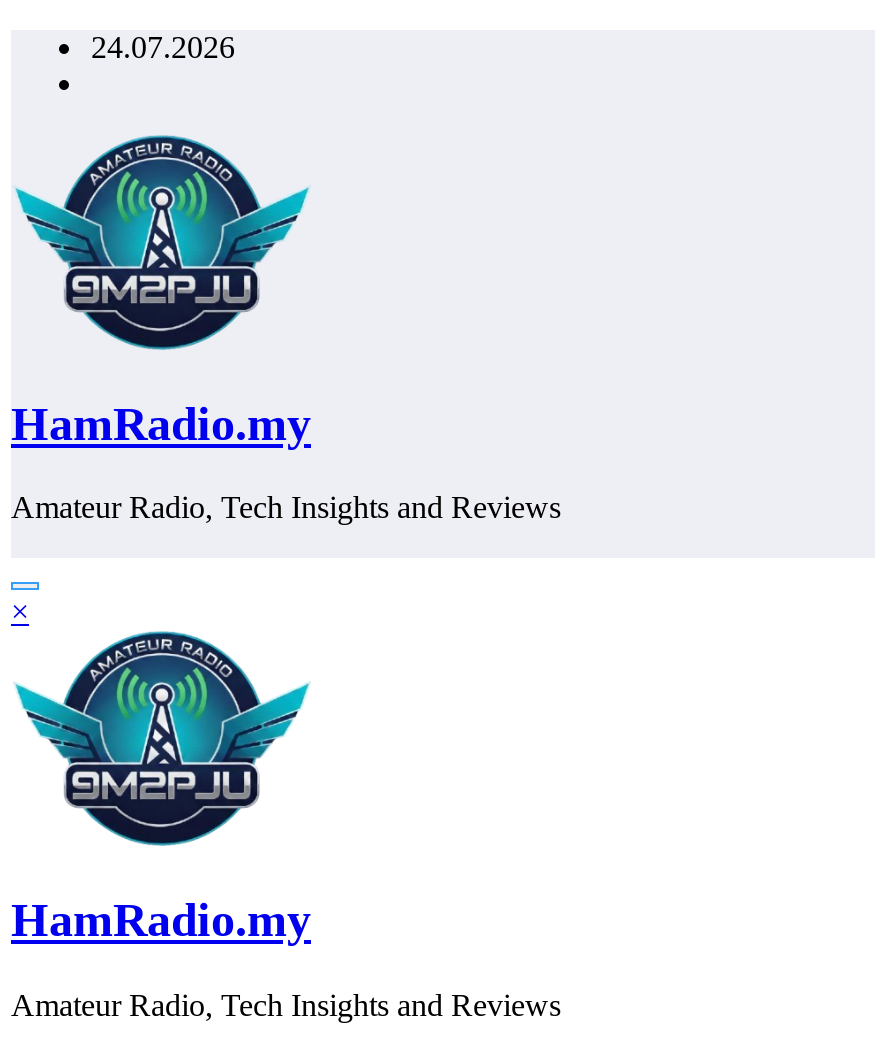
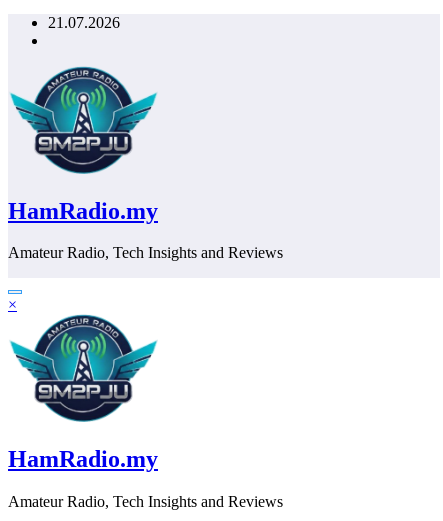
[91,30,235,64] 24.07.2026 -> [48,14,120,31] 21.07.2026

